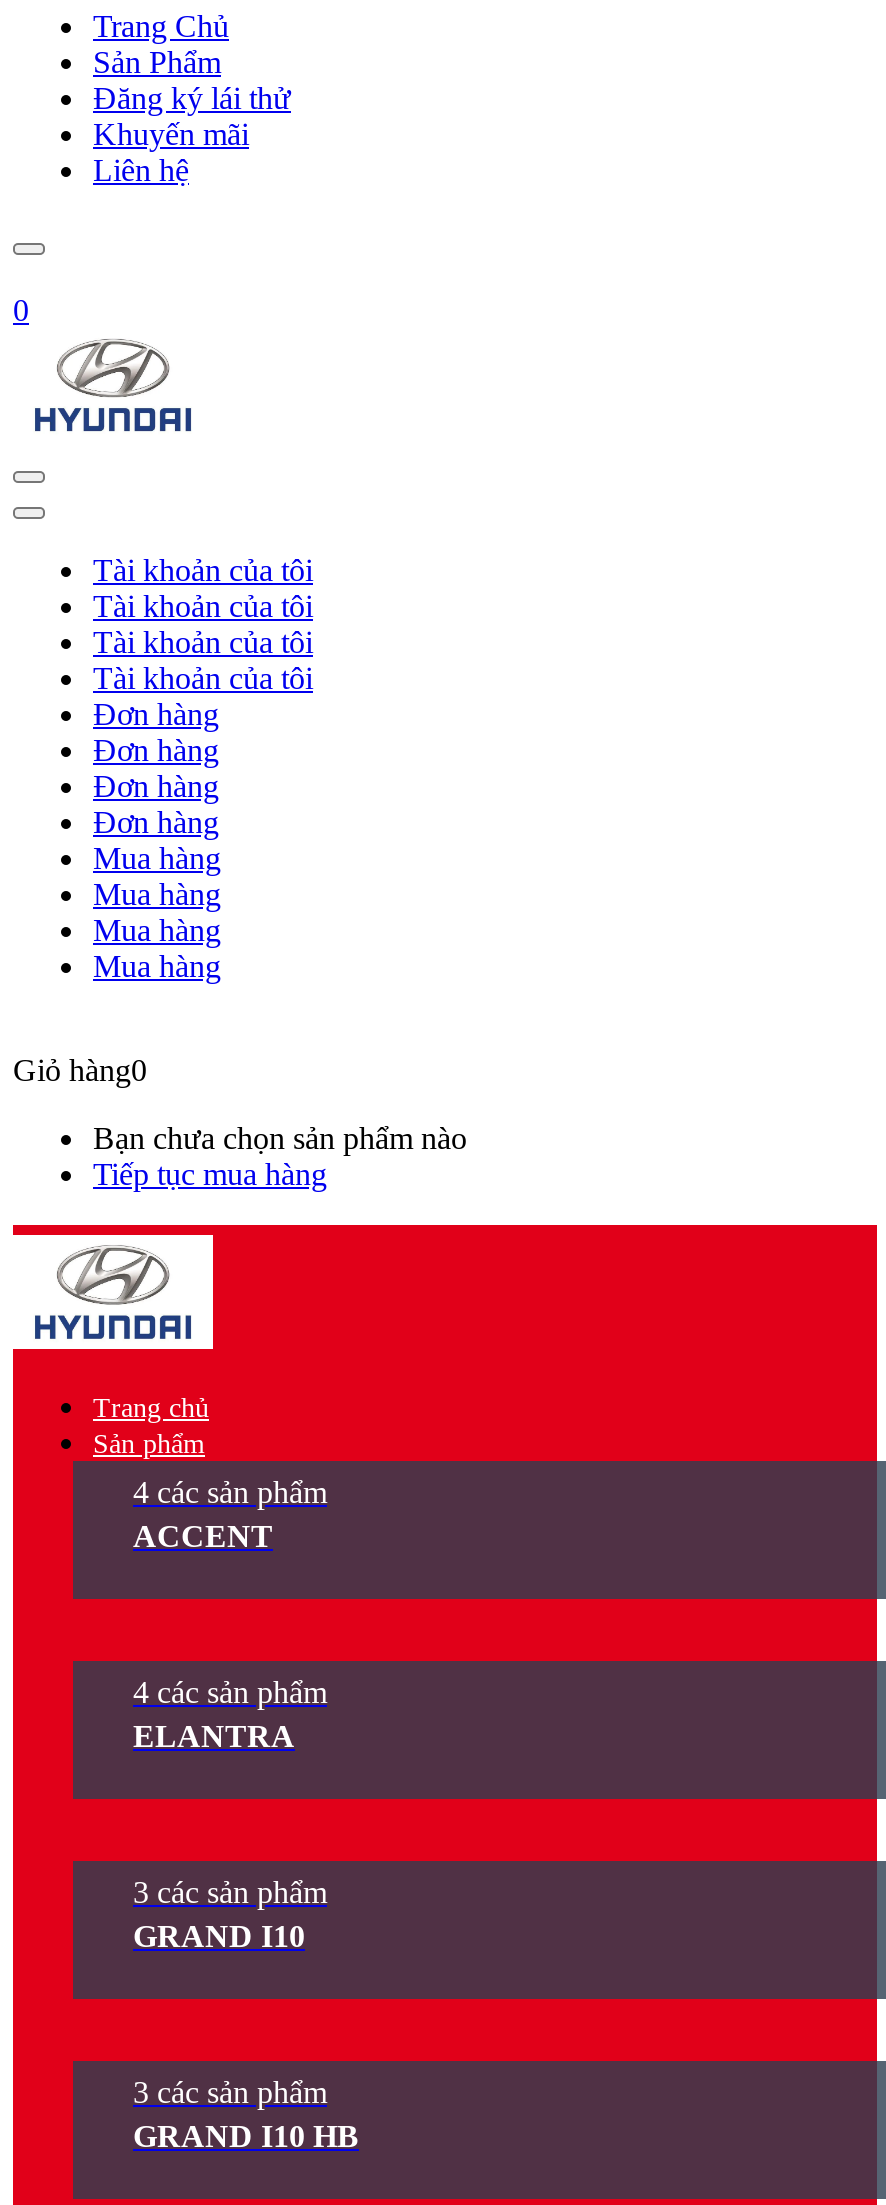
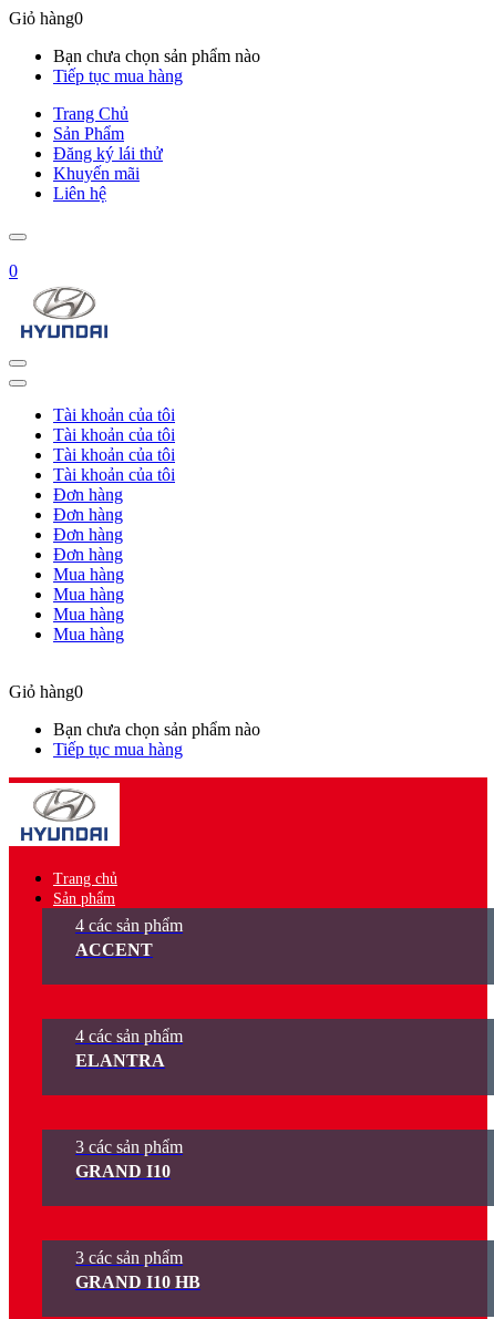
none -> [9,9,260,85] Giỏ hàng0 | Bạn chưa chọn sản phẩm nào | Tiếp tục mua hàng

